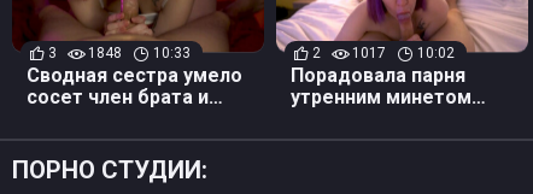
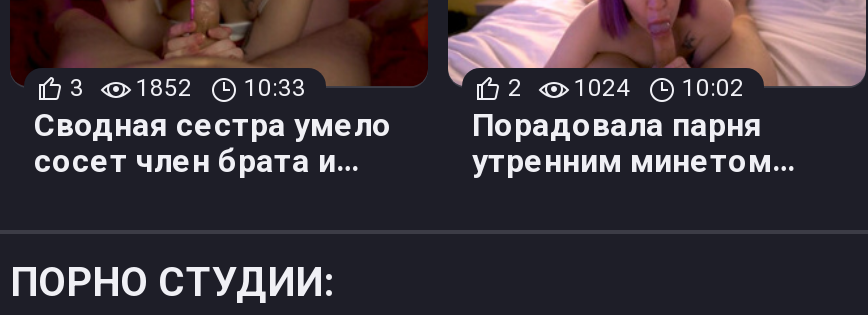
[48,44,191,61] 3 1848 10:33 -> [70,73,306,101] 3 1852 10:33
[312,44,455,61] 2 1017 10:02 -> [508,73,744,101] 2 1024 10:02

